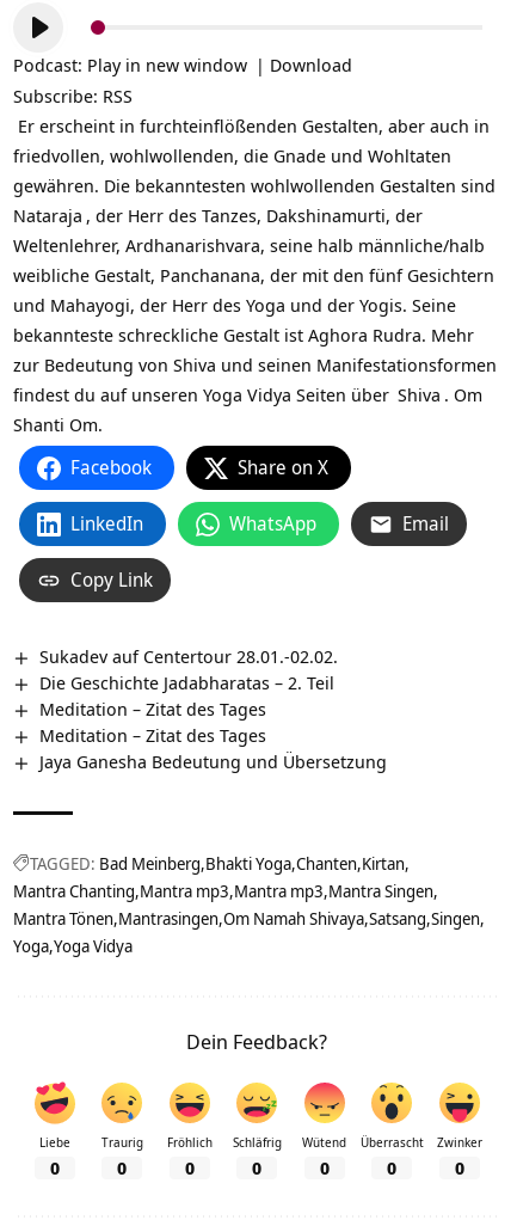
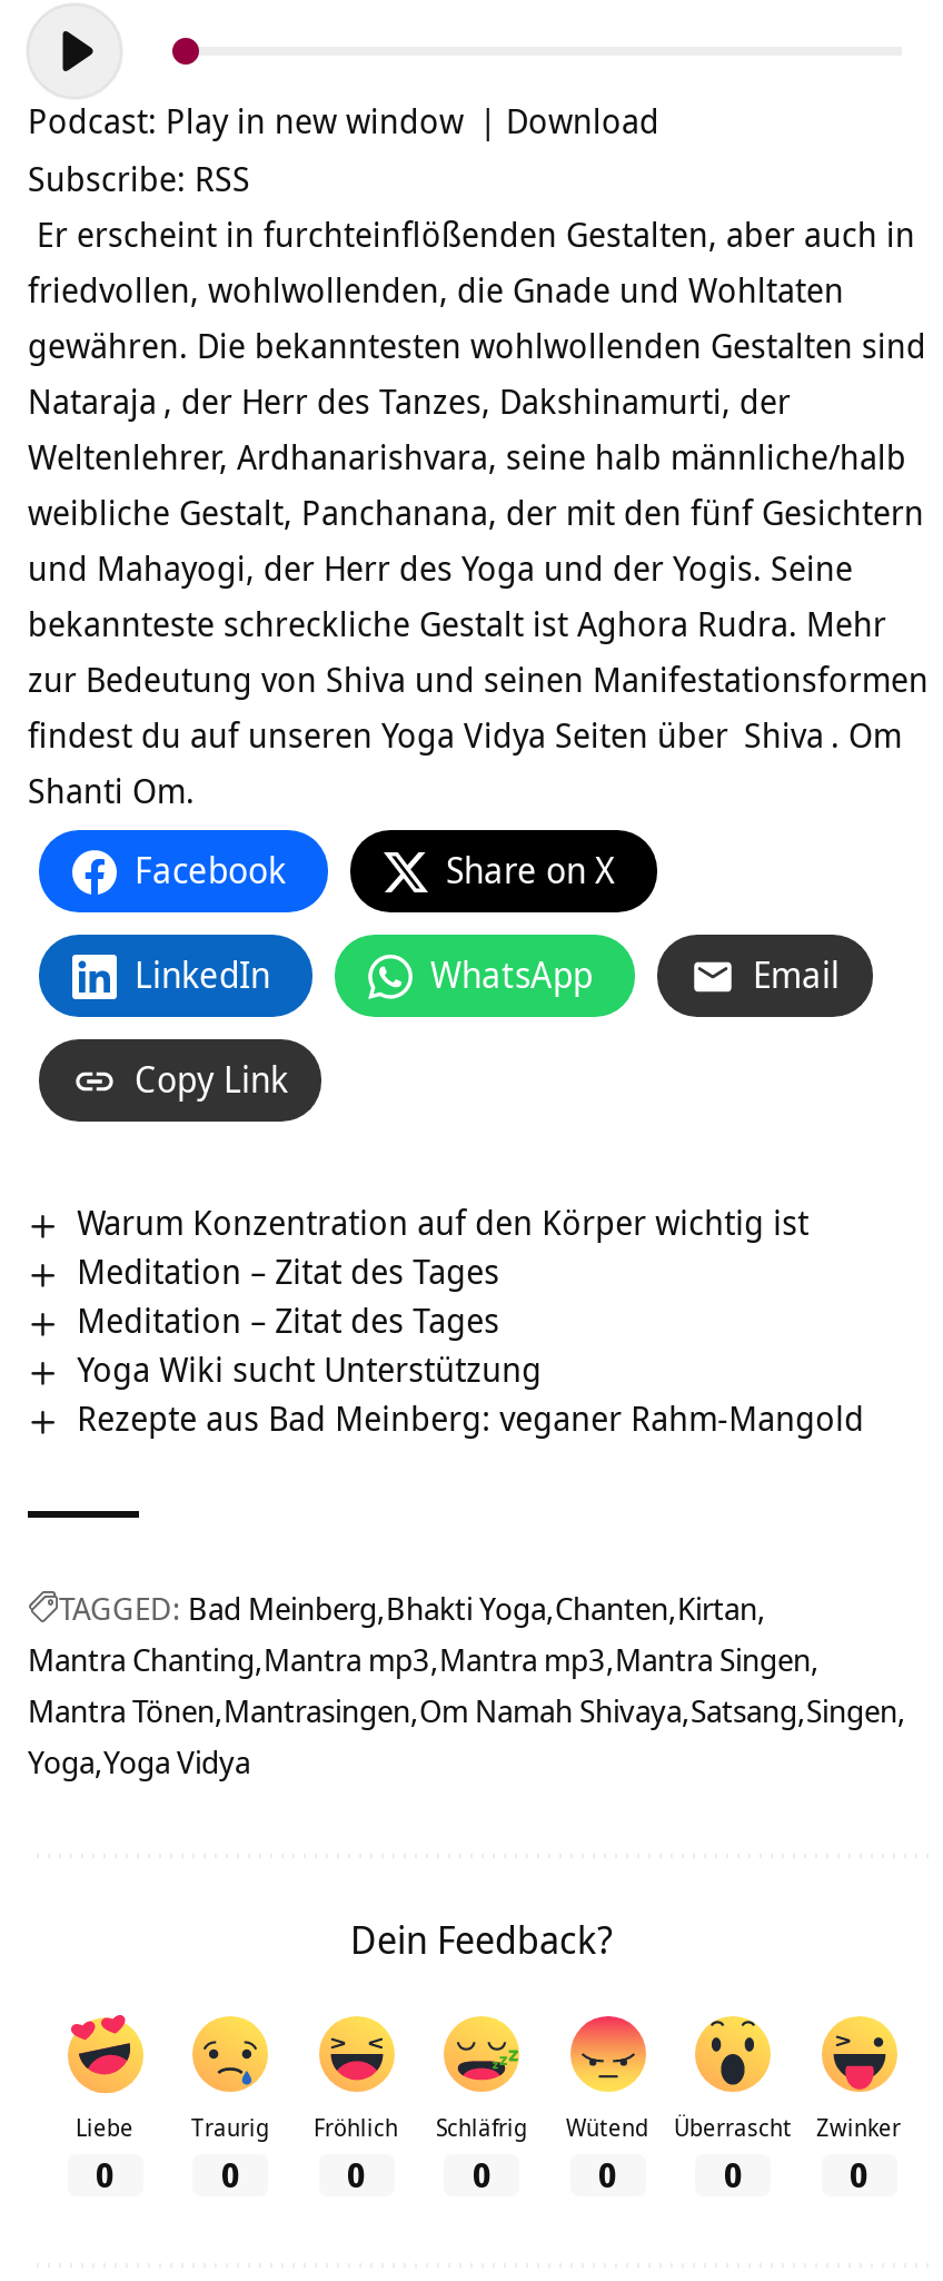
[40,644,338,694] Sukadev auf Centertour 28.01.-02.02. | Die Geschichte Jadabharatas – 2. Teil -> [77,1199,809,1244] Warum Konzentration auf den Körper wichtig ist
moved [40,697,266,747] -> [77,1248,500,1342]: Meditation – Zitat des Tages | Meditation – Zitat des Tages
[40,749,387,773] Jaya Ganesha Bedeutung und Übersetzung -> [77,1346,864,1440] Yoga Wiki sucht Unterstützung | Rezepte aus Bad Meinberg: veganer Rahm-Mangold

